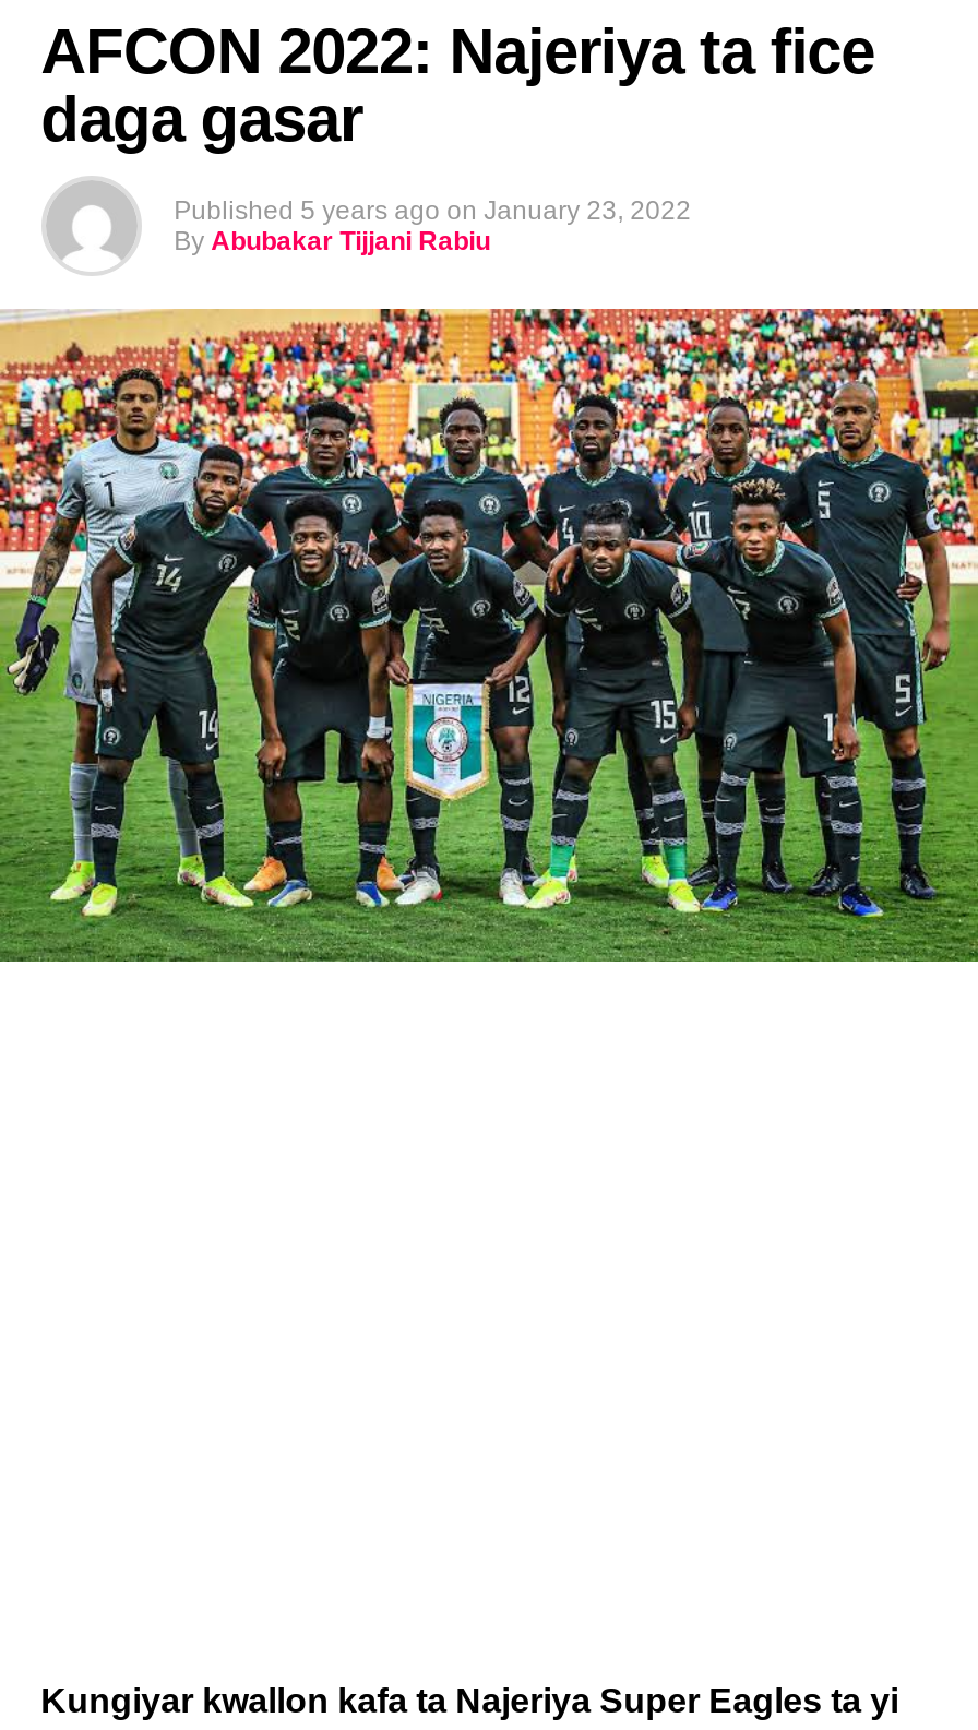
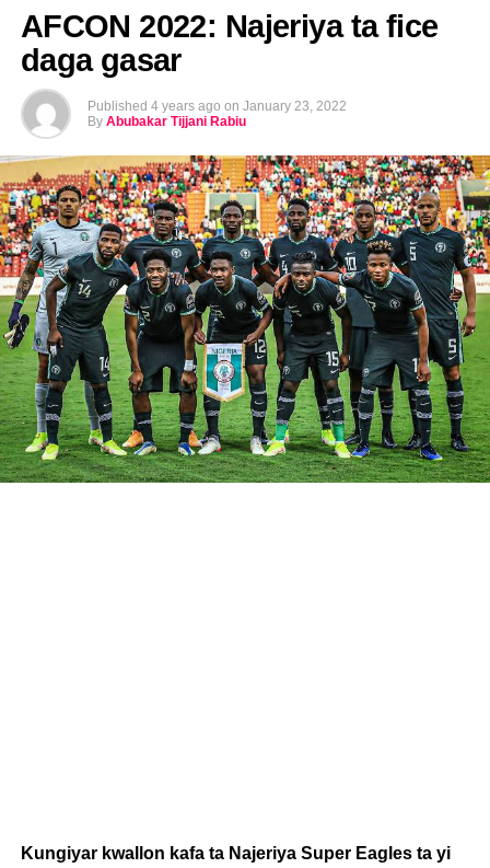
[174,195,691,226] Published 5 years ago on January 23, 2022 -> [87,99,346,114] Published 4 years ago on January 23, 2022

